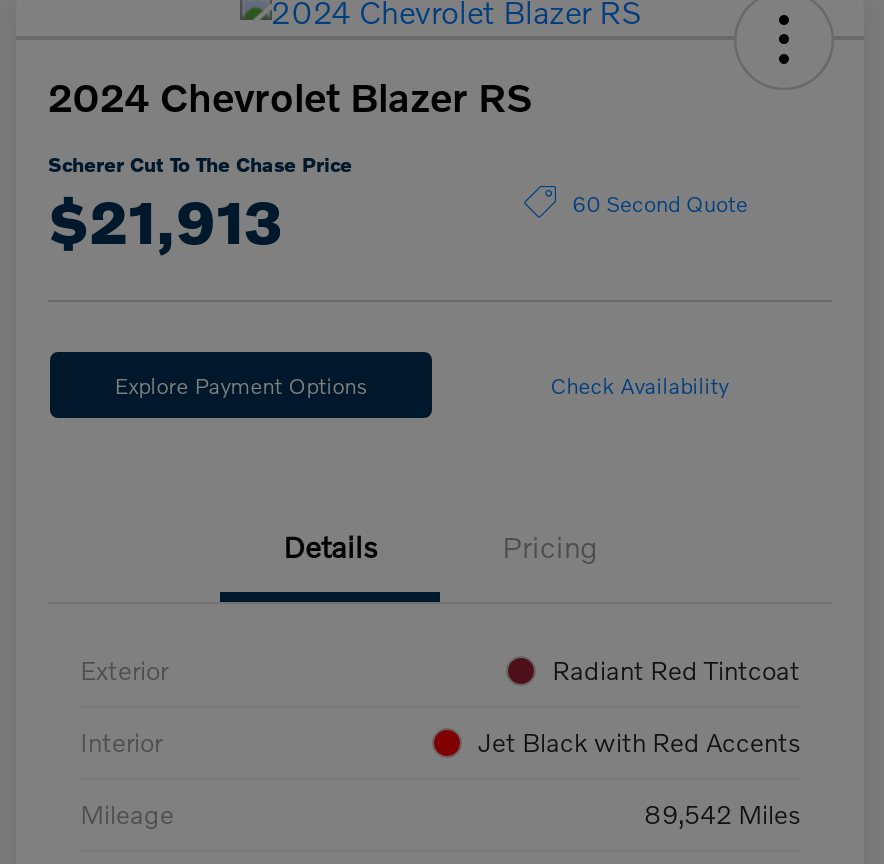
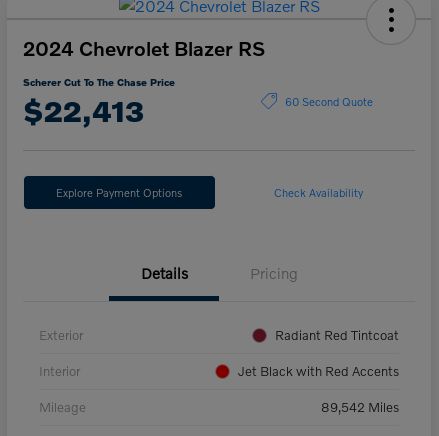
[48,186,282,256] $21,913 -> [23,93,144,128] $22,413

